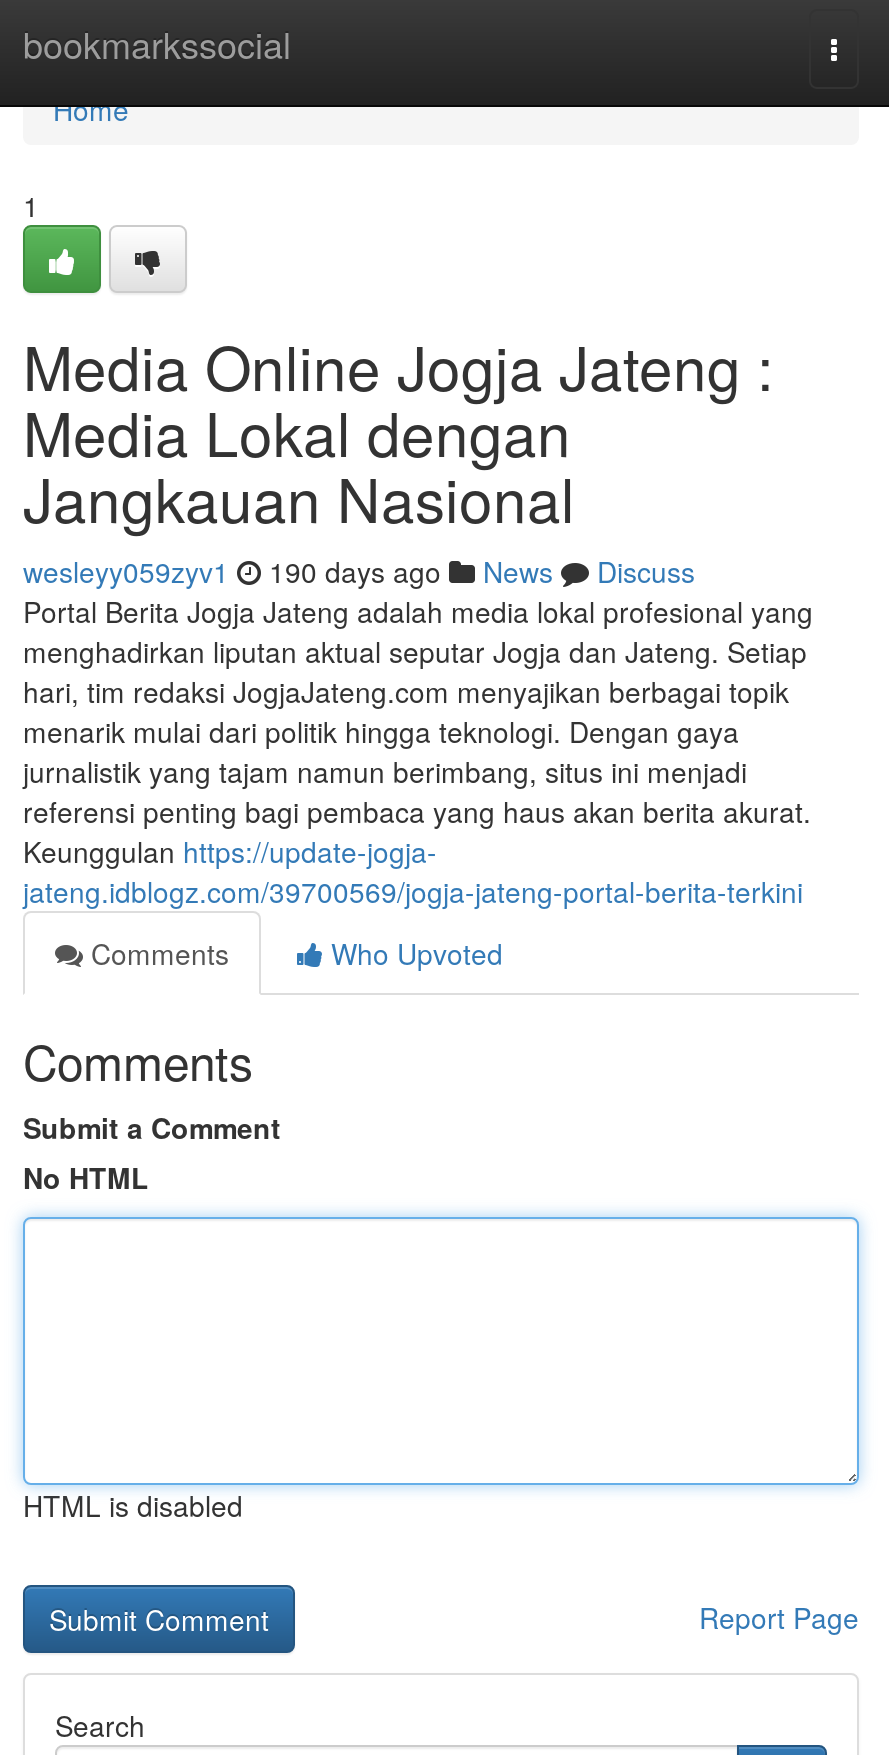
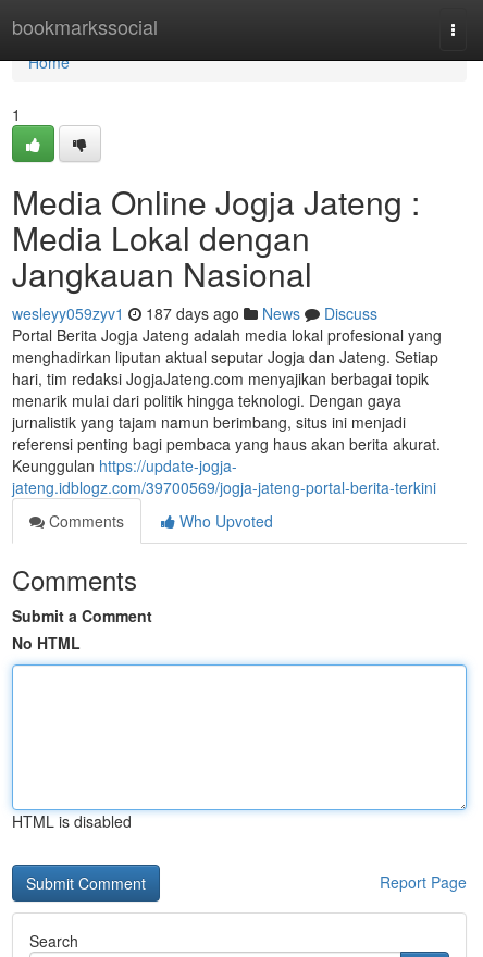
[23,551,695,591] wesleyy059zyv1 190 days ago News Discuss -> [12,302,377,324] wesleyy059zyv1 187 days ago News Discuss

